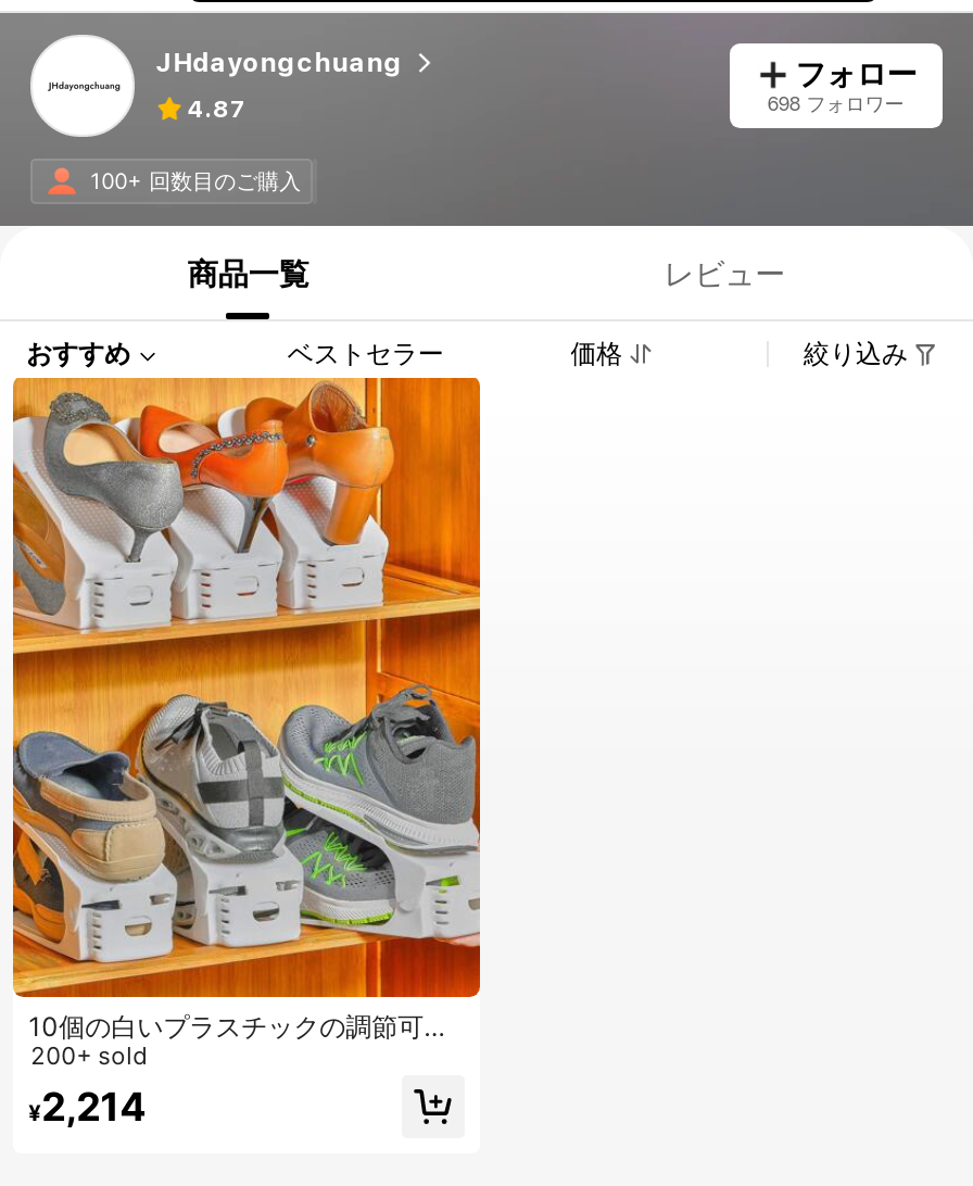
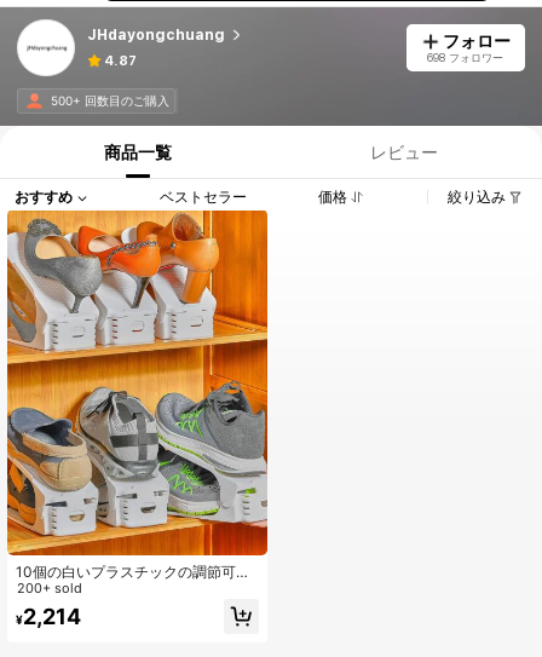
[90,167,301,194] 100+ 回数目のご購入 -> [50,93,169,108] 500+ 回数目のご購入

